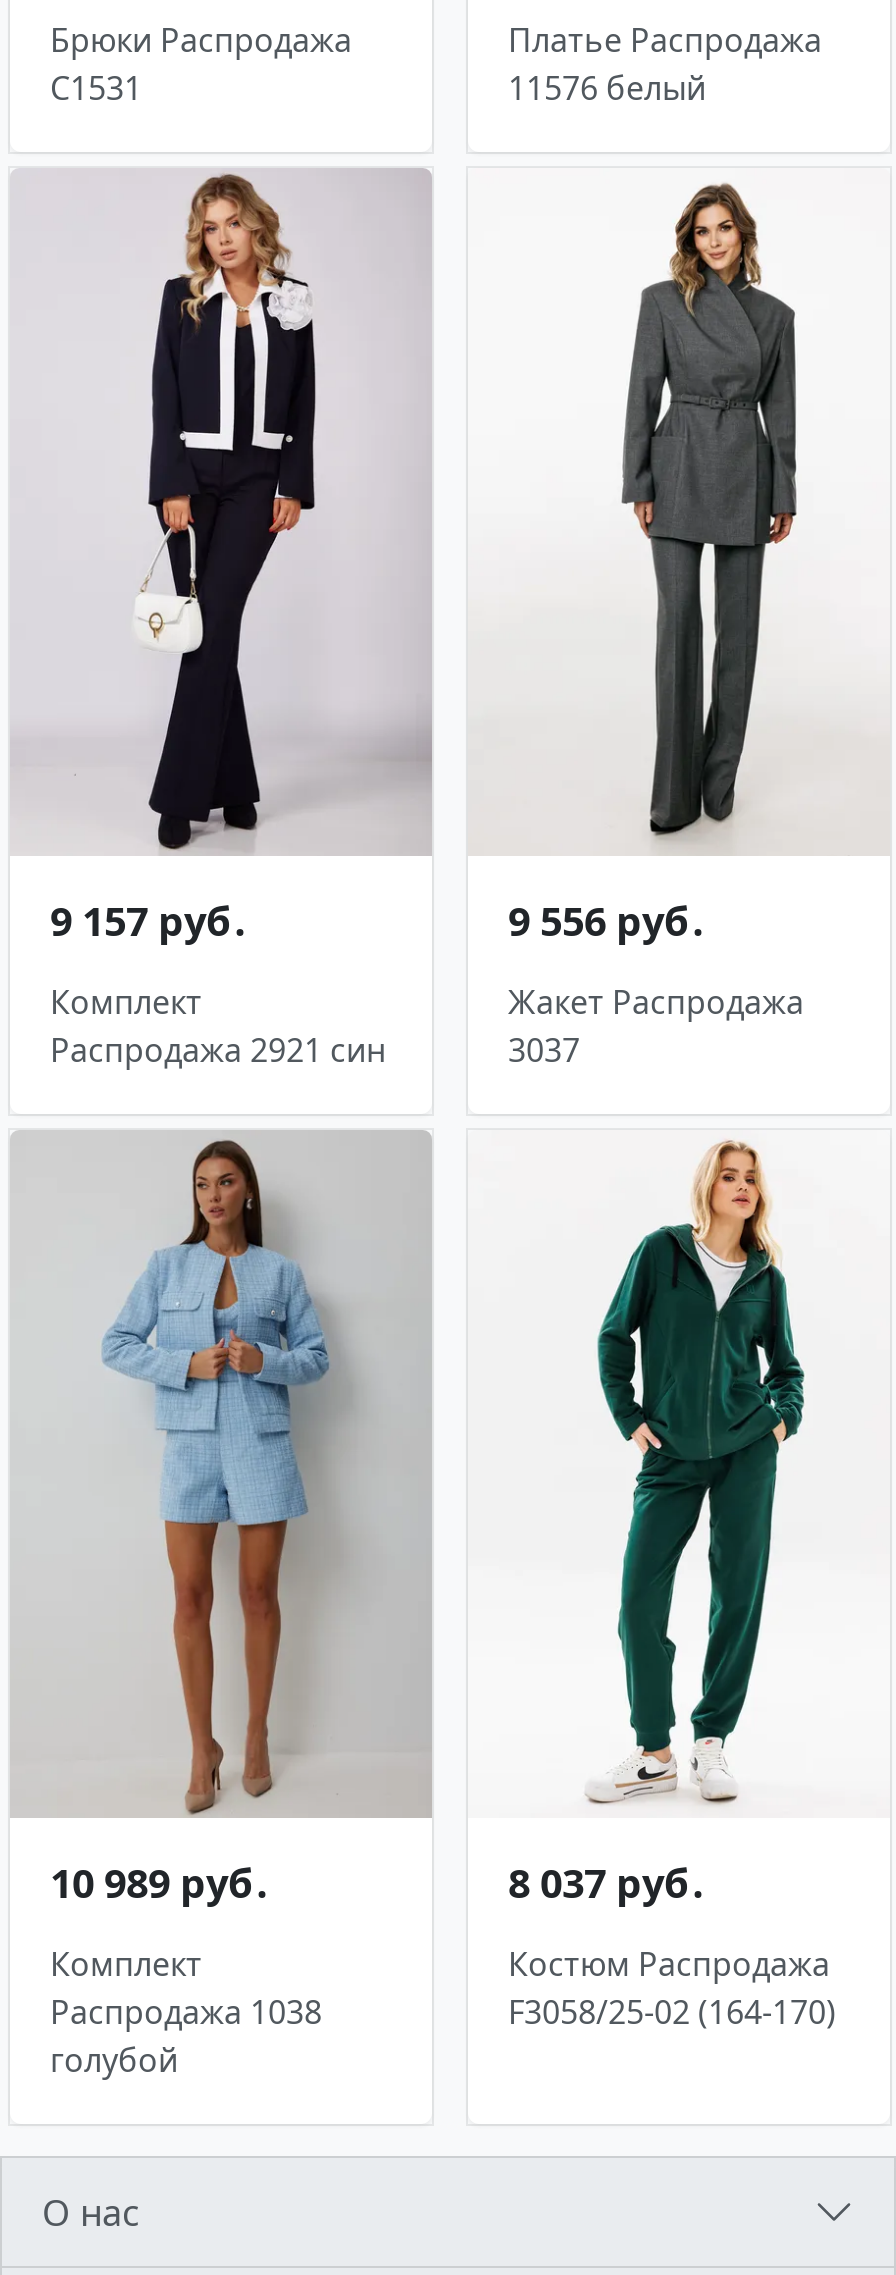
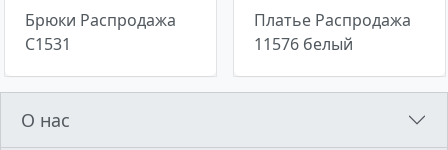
[12,168,432,1072] [image] | 9 157 руб․ | Комплект | Распродажа 2921 син -> none
[508,182,804,1072] [image] | 9 556 руб․ | Жакет Распродажа | 3037 -> none
[10,1130,432,2082] [image] | 10 989 руб․ | Комплект | Распродажа 1038 | голубой -> none
[508,1140,836,2034] [image] | 8 037 руб․ | Костюм Распродажа | F3058/25-02 (164-170) -> none

